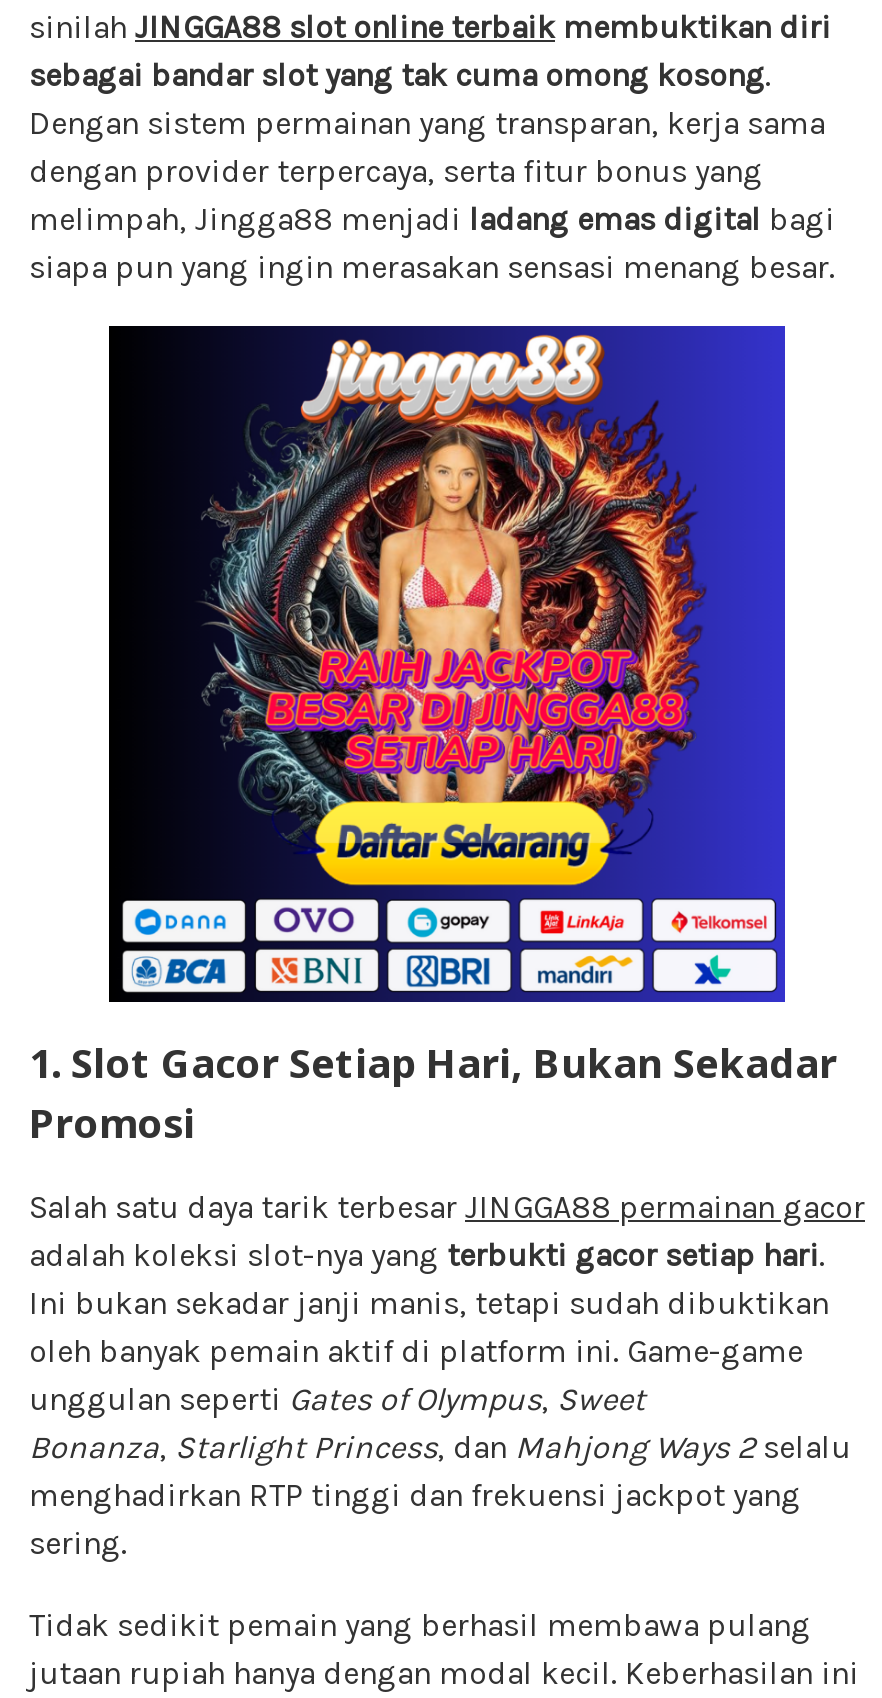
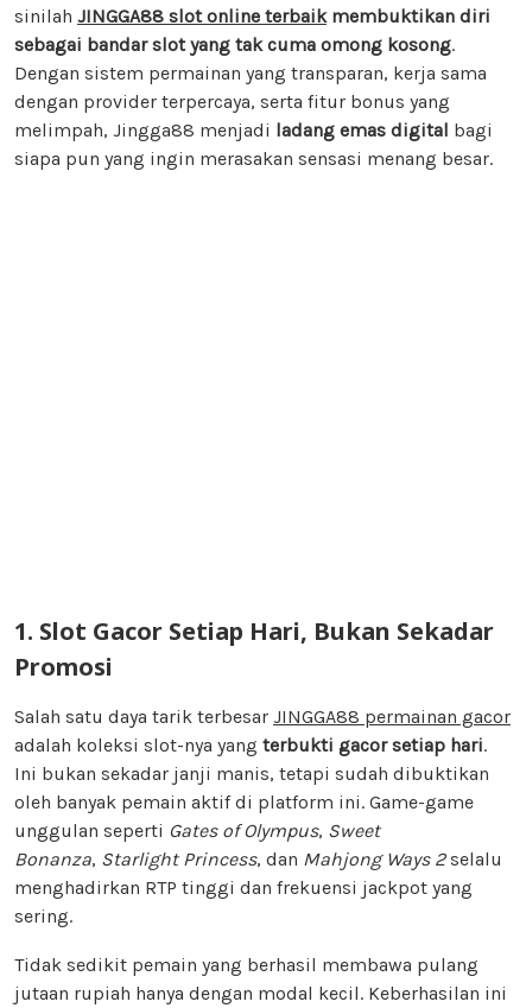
[107,324,787,1004] [image] -> none

